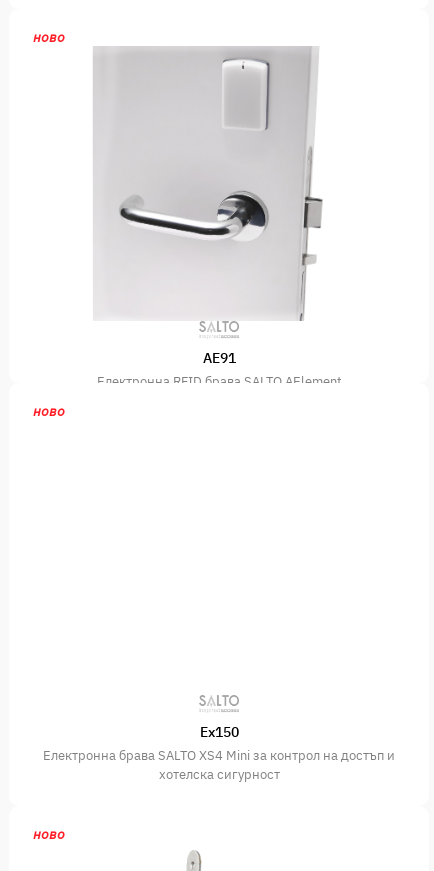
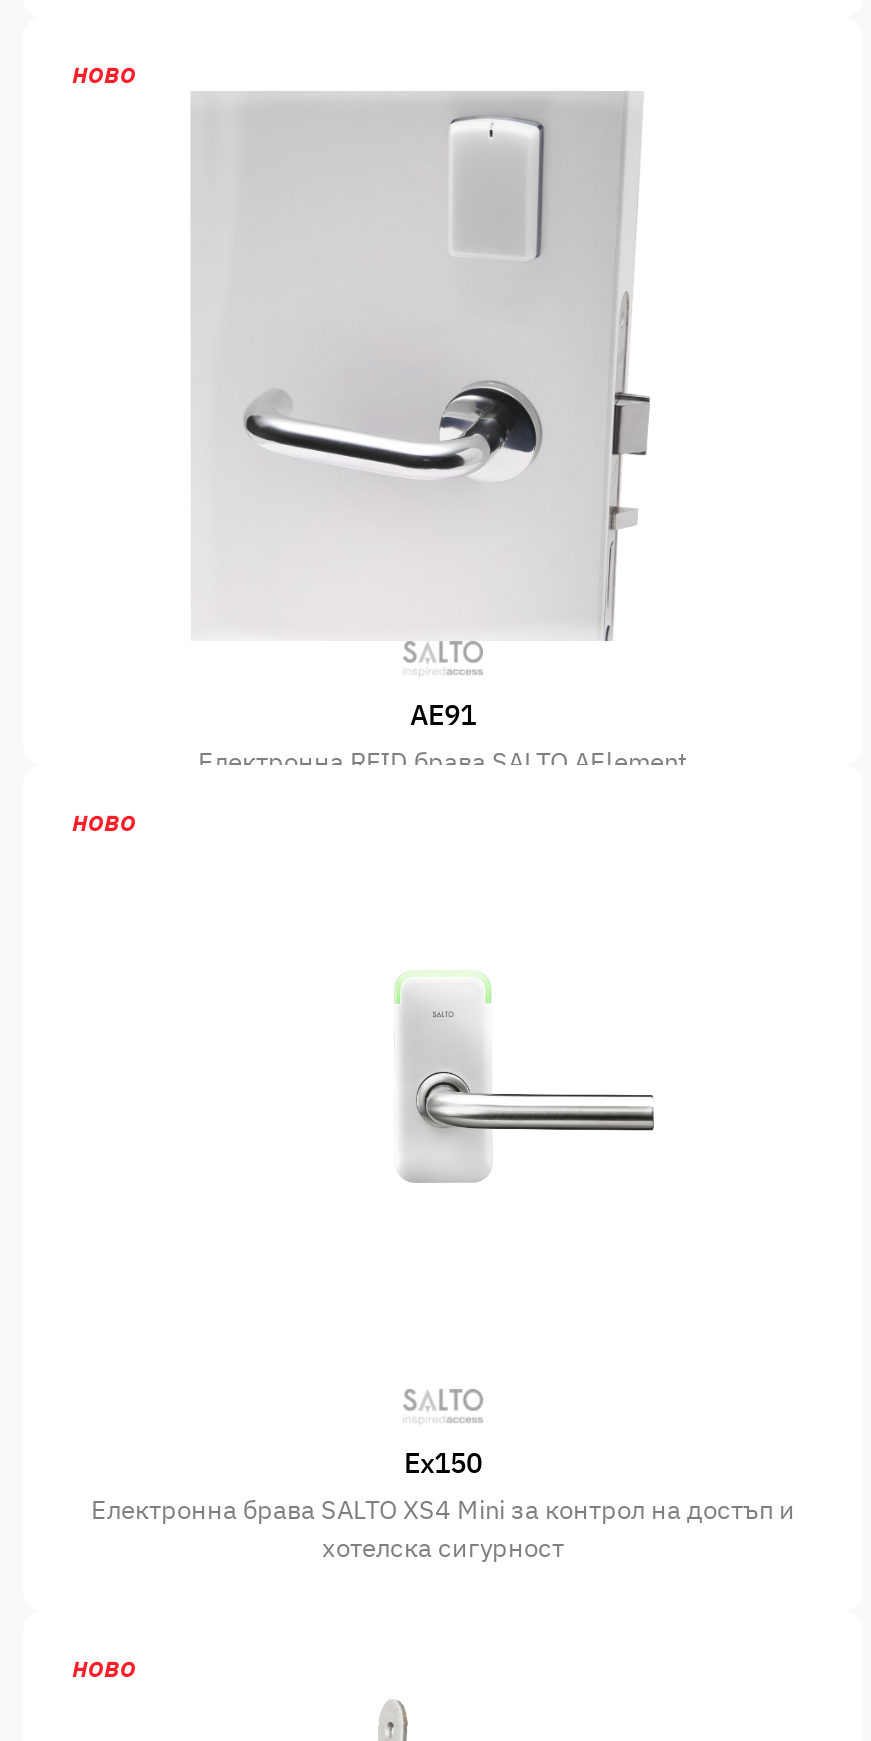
none -> [393,969,657,1185] [image]

